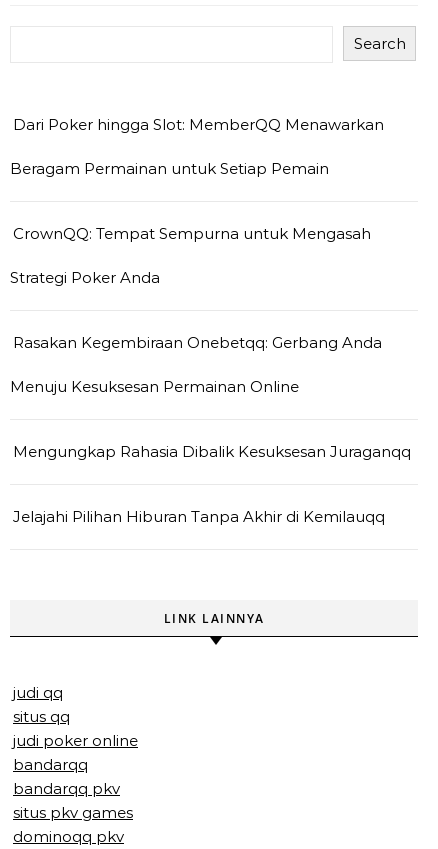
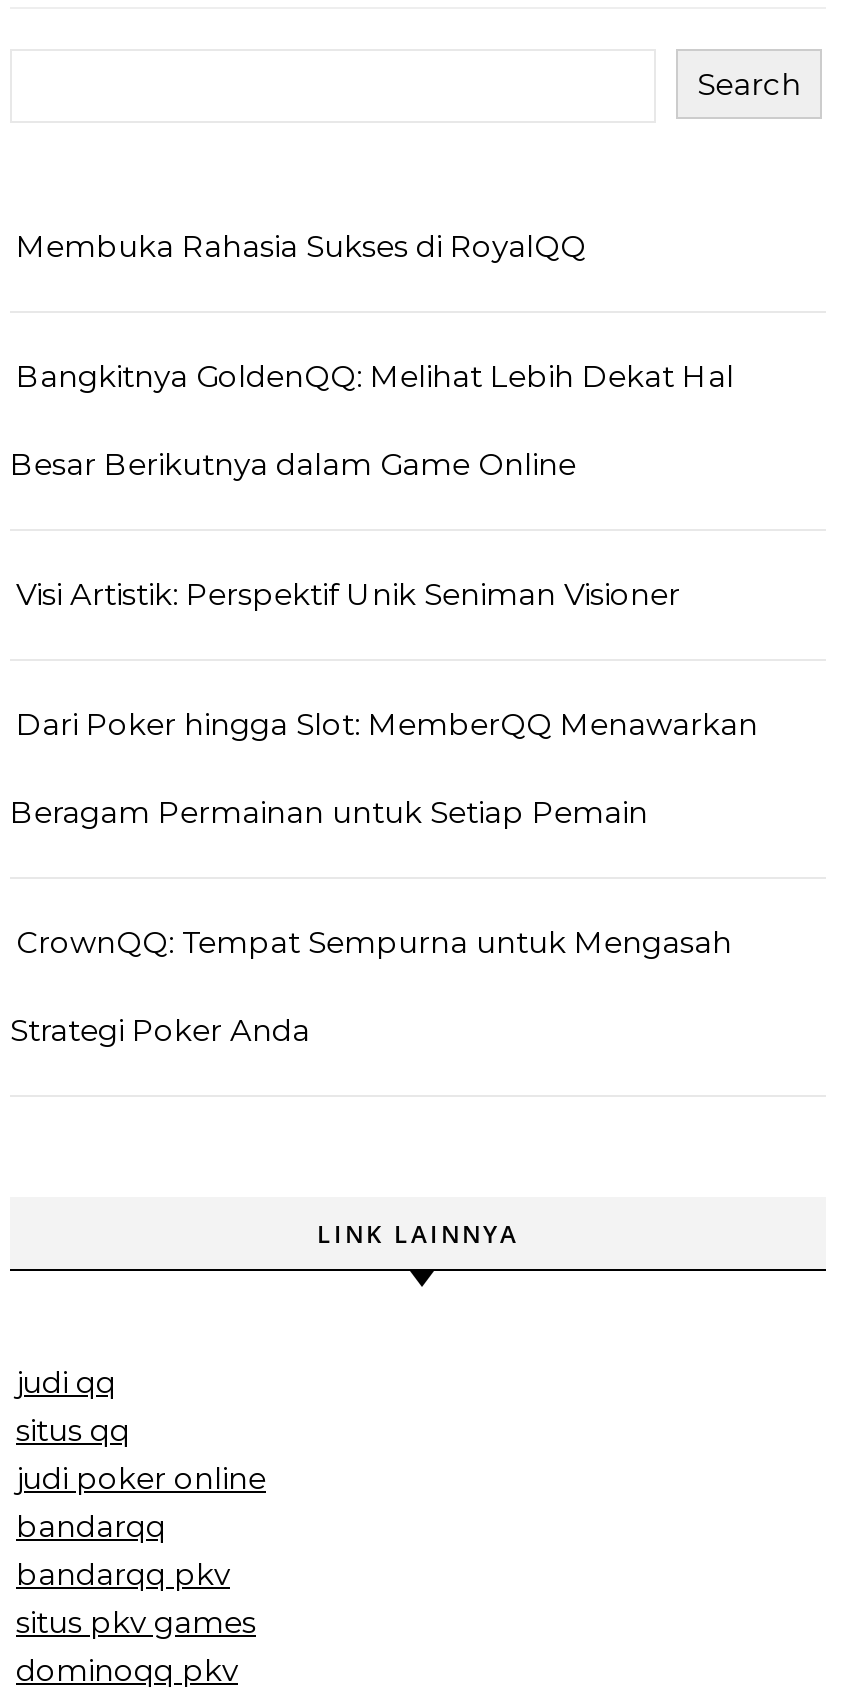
none -> [10,227,734,613] Membuka Rahasia Sukses di RoyalQQ | Bangkitnya GoldenQQ: Melihat Lebih Dekat Hal | Besar Berikutnya dalam Game Online | Visi Artistik: Perspektif Unik Seniman Visioner
moved [10,115,384,287] -> [10,705,758,1049]: Dari Poker hingga Slot: MemberQQ Menawarkan | Beragam Permainan untuk Setiap Pemain | CrownQQ: Tempat Sempurna untuk Mengasah | Strategi Poker Anda
[10,333,411,526] Rasakan Kegembiraan Onebetqq: Gerbang Anda | Menuju Kesuksesan Permainan Online | Mengungkap Rahasia Dibalik Kesuksesan Juraganqq | Jelajahi Pilihan Hiburan Tanpa Akhir di Kemilauqq -> none

